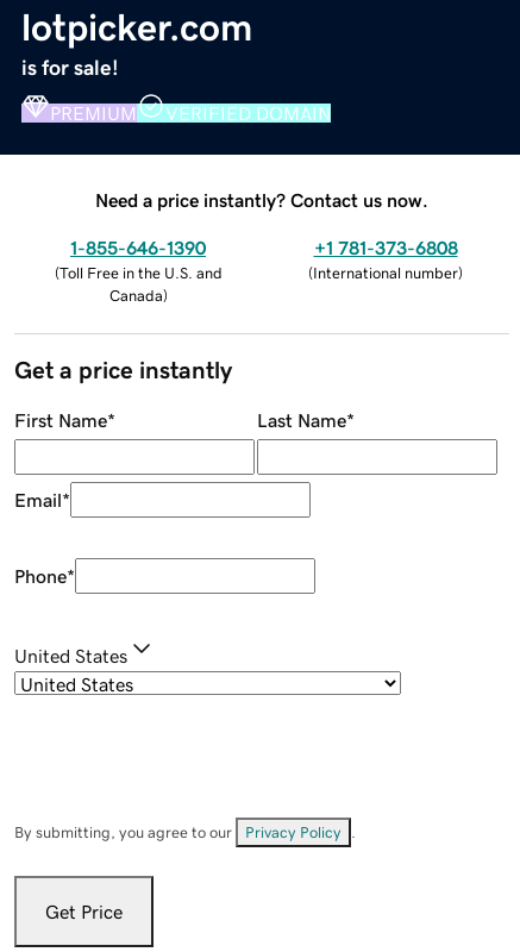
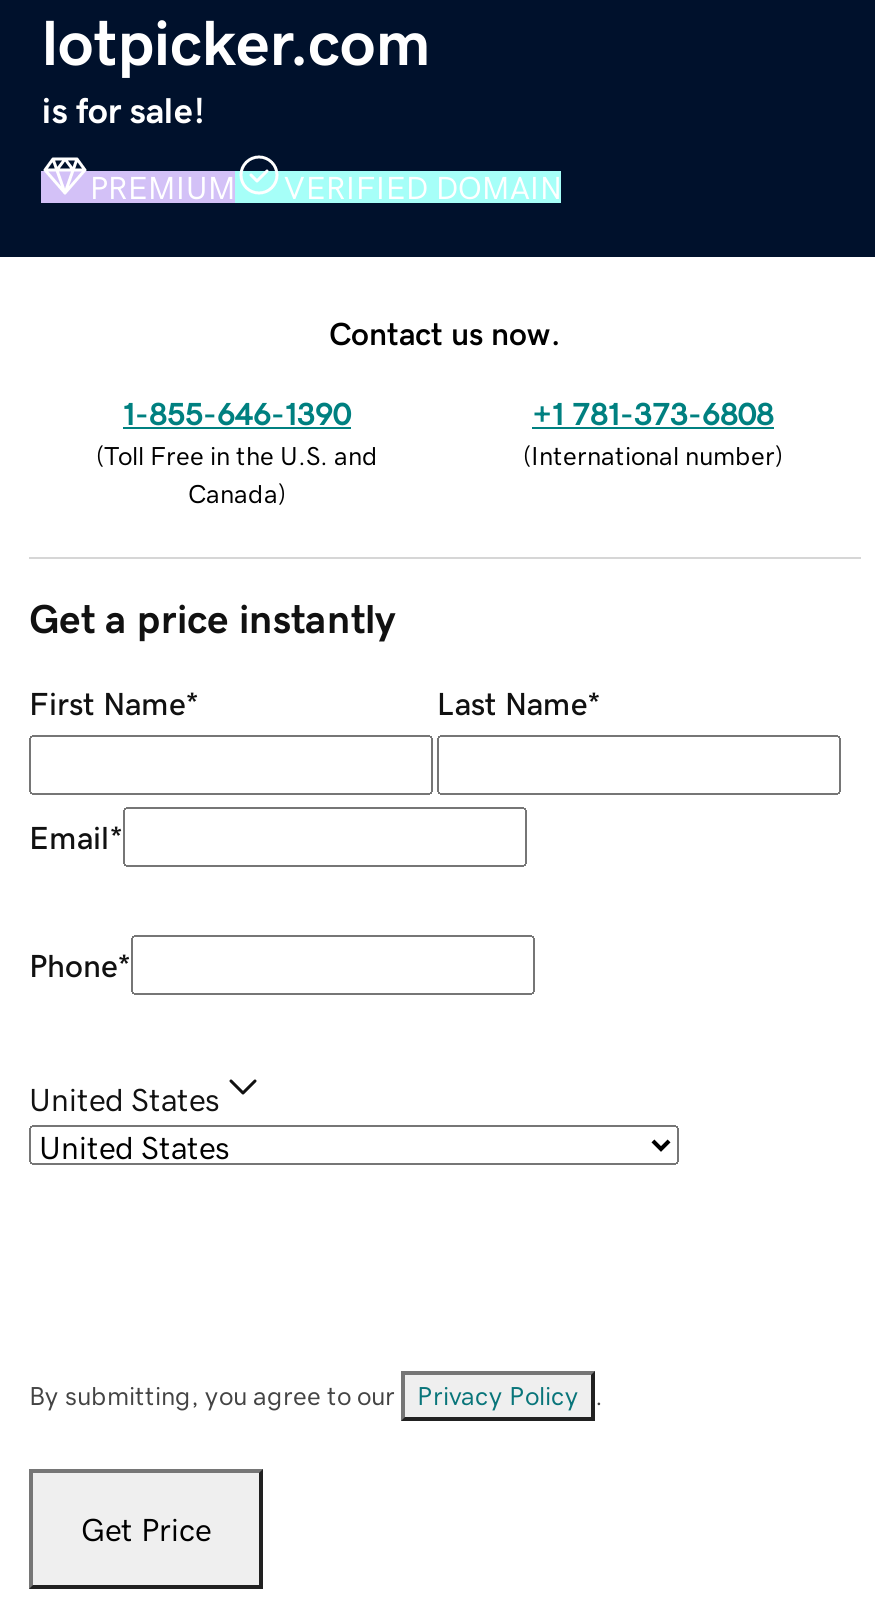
[95,190,428,209] Need a price instantly? Contact us now. -> [329,316,561,348] Contact us now.

